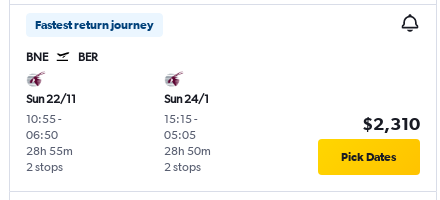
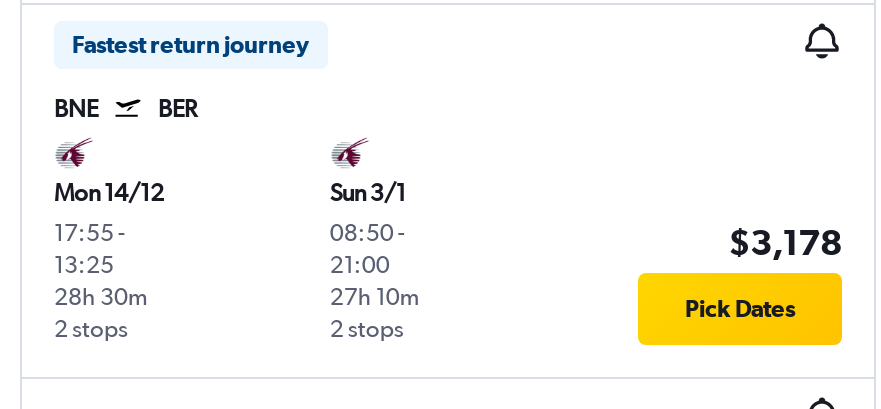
[26,92,76,142] Sun 22/11 | 10:55 - | 06:50 -> [54,179,164,279] Mon 14/12 | 17:55 - | 13:25
[164,92,209,106] Sun 24/1 -> [330,179,406,207] Sun 3/1
[164,112,198,126] 15:15 - -> [330,219,406,247] 08:50 -
[362,113,420,133] $2,310 -> [728,221,842,261] $3,178
[164,128,196,142] 05:05 -> [330,251,390,279] 21:00
[26,144,73,158] 28h 55m -> [54,283,148,311] 28h 30m
[164,144,211,158] 28h 50m -> [330,283,420,311] 27h 10m

